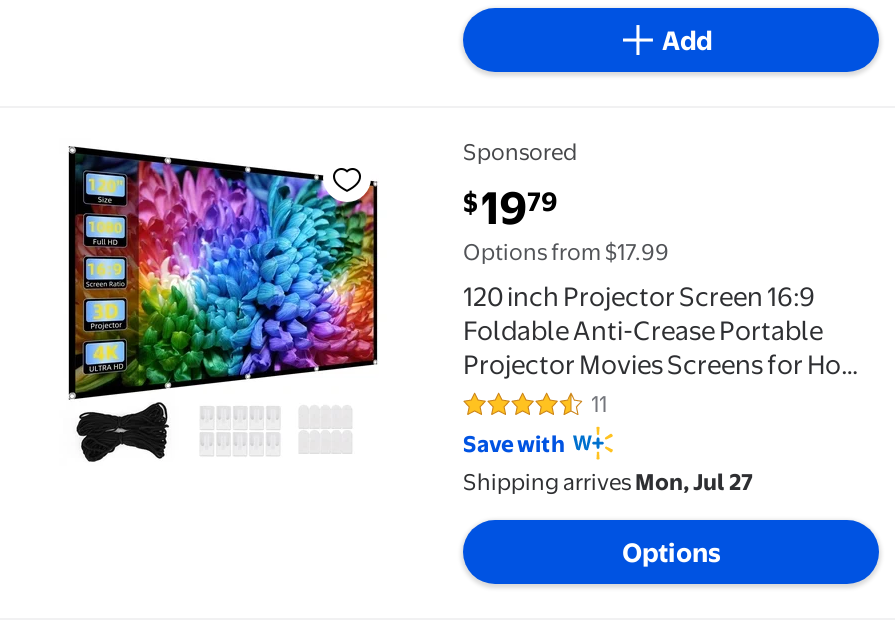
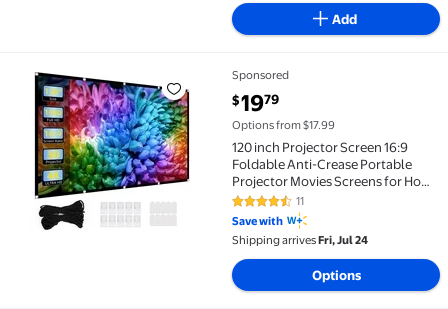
[463,468,753,496] Shipping arrives Mon, Jul 27 -> [232,233,368,247] Shipping arrives Fri, Jul 24

